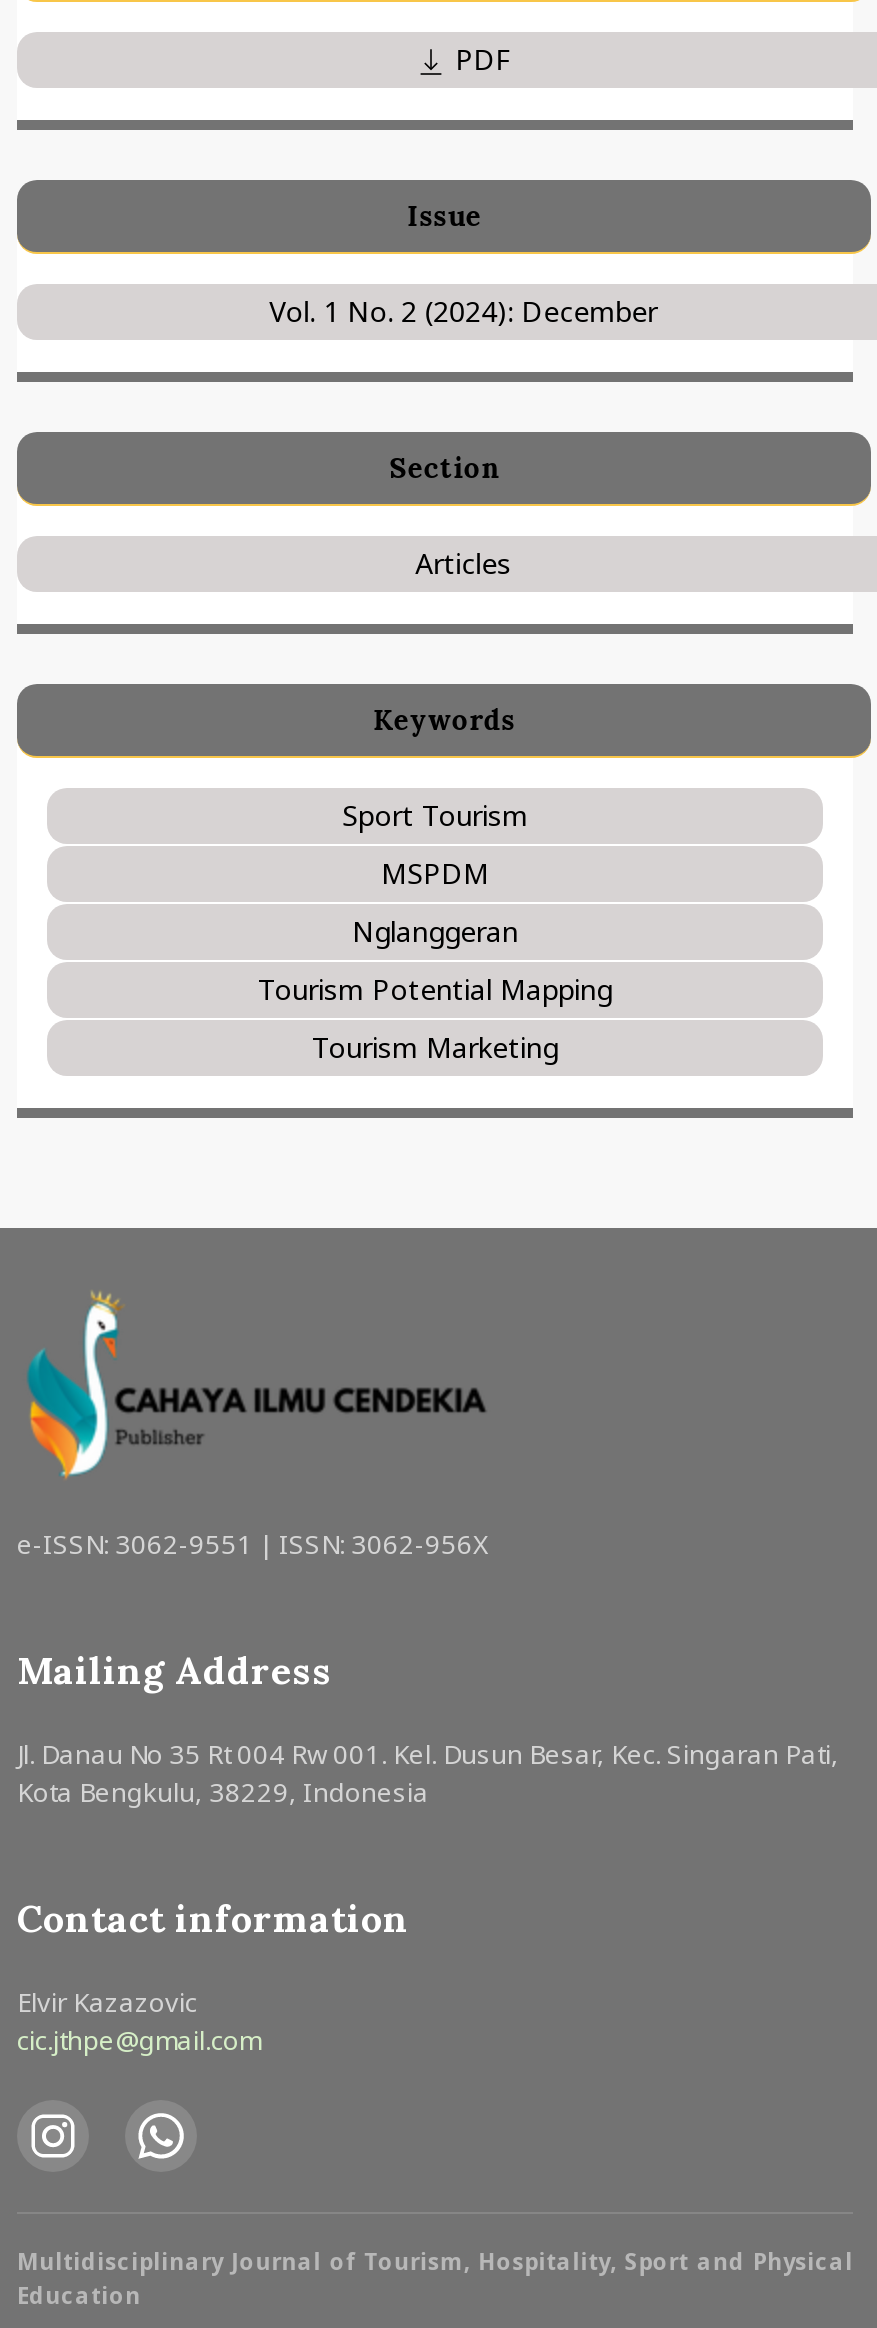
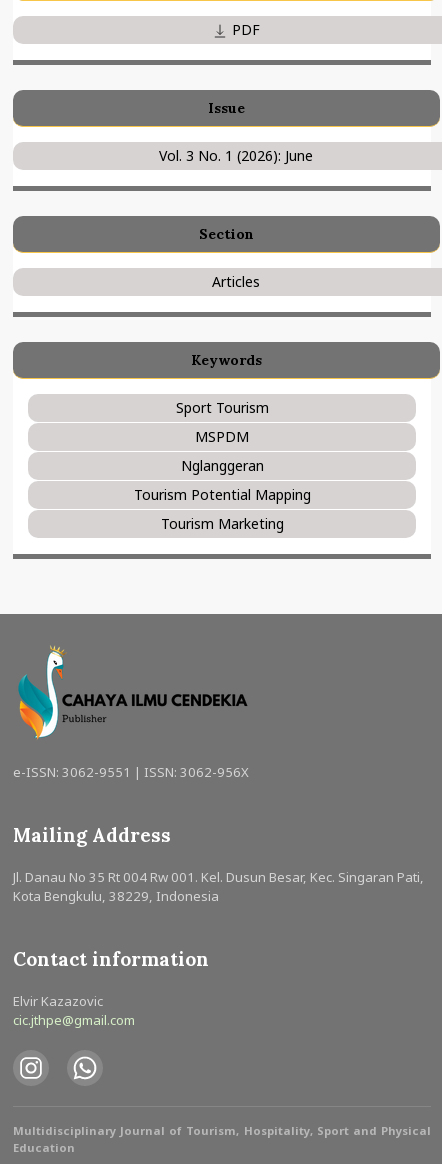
[269,291,657,329] Vol. 1 No. 2 (2024): December -> [159,146,313,165] Vol. 3 No. 1 (2026): June

